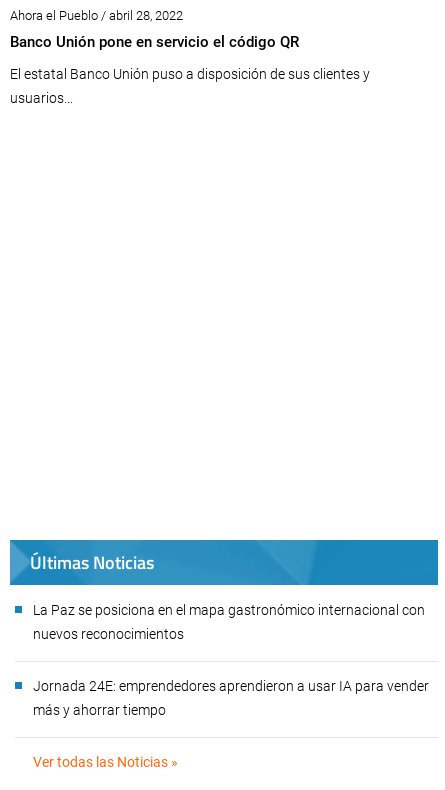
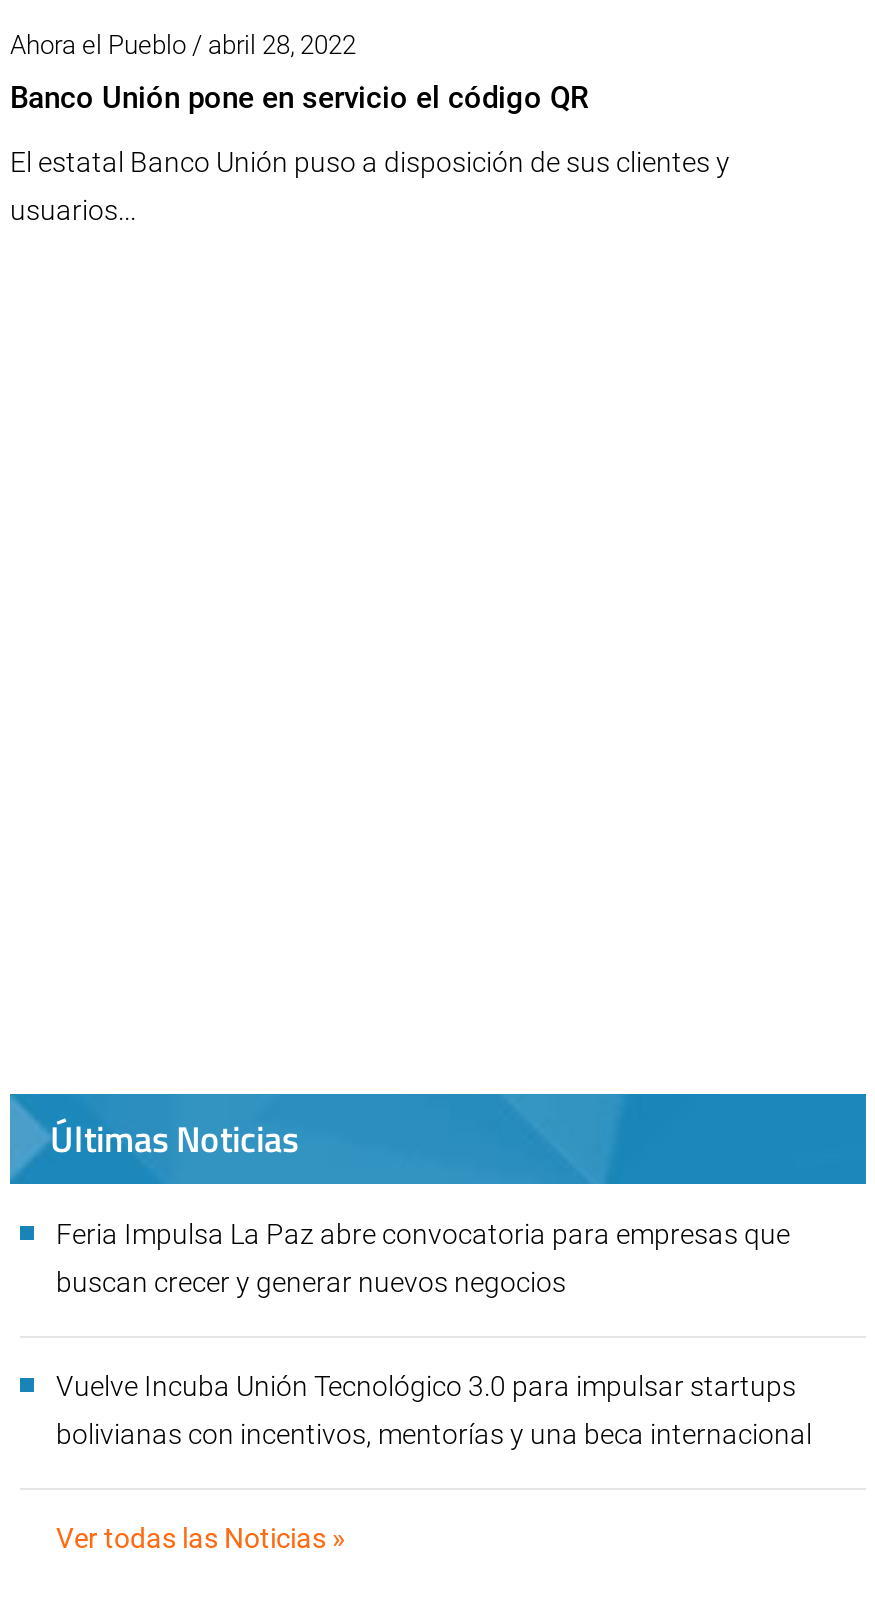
[33,602,425,618] La Paz se posiciona en el mapa gastronómico internacional con -> [56,1219,790,1251] Feria Impulsa La Paz abre convocatoria para empresas que
[33,626,184,642] nuevos reconocimientos -> [56,1267,566,1299] buscan crecer y generar nuevos negocios
[33,678,429,694] Jornada 24E: emprendedores aprendieron a usar IA para vender -> [56,1371,796,1403] Vuelve Incuba Unión Tecnológico 3.0 para impulsar startups
[33,702,166,718] más y ahorrar tiempo -> [56,1419,818,1451] bolivianas con incentivos, mentorías y una beca internacional

